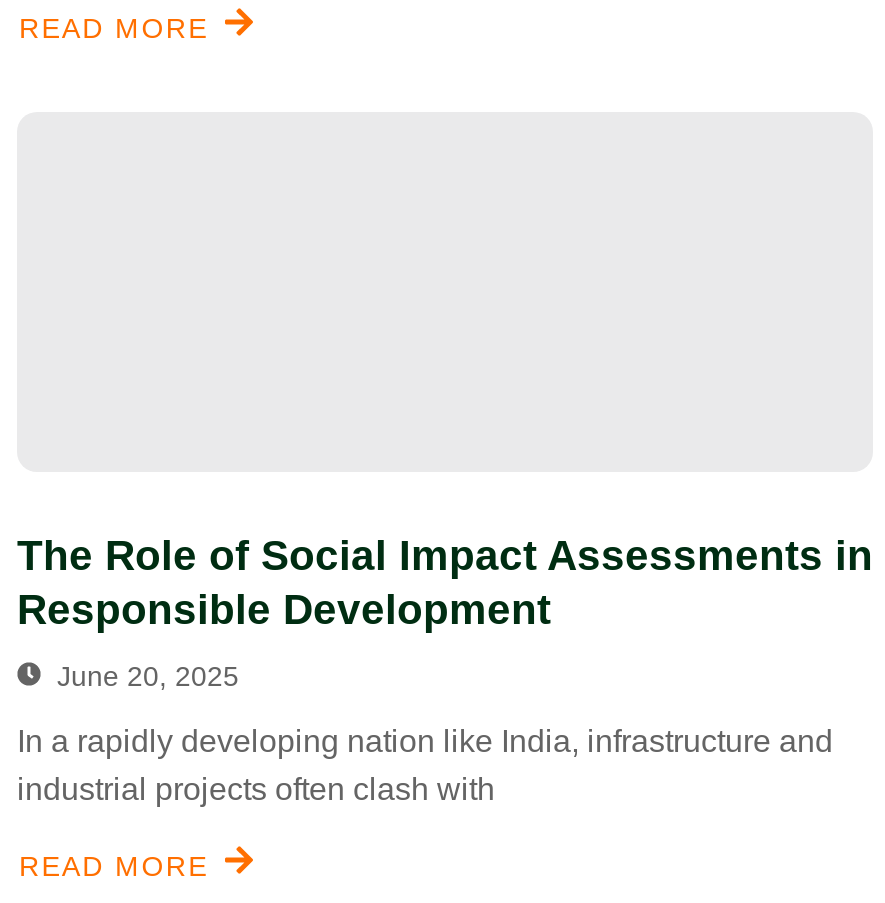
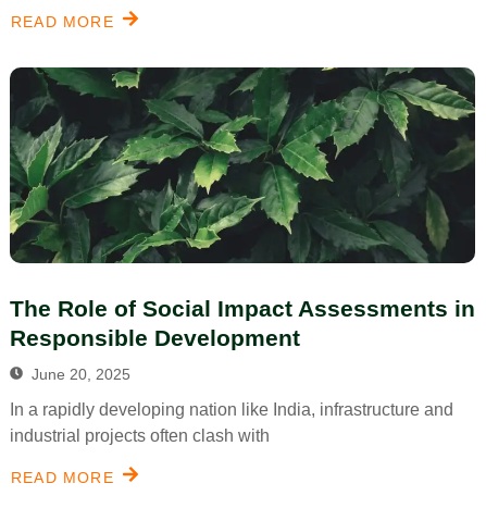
none -> [9,66,476,264] [image]

